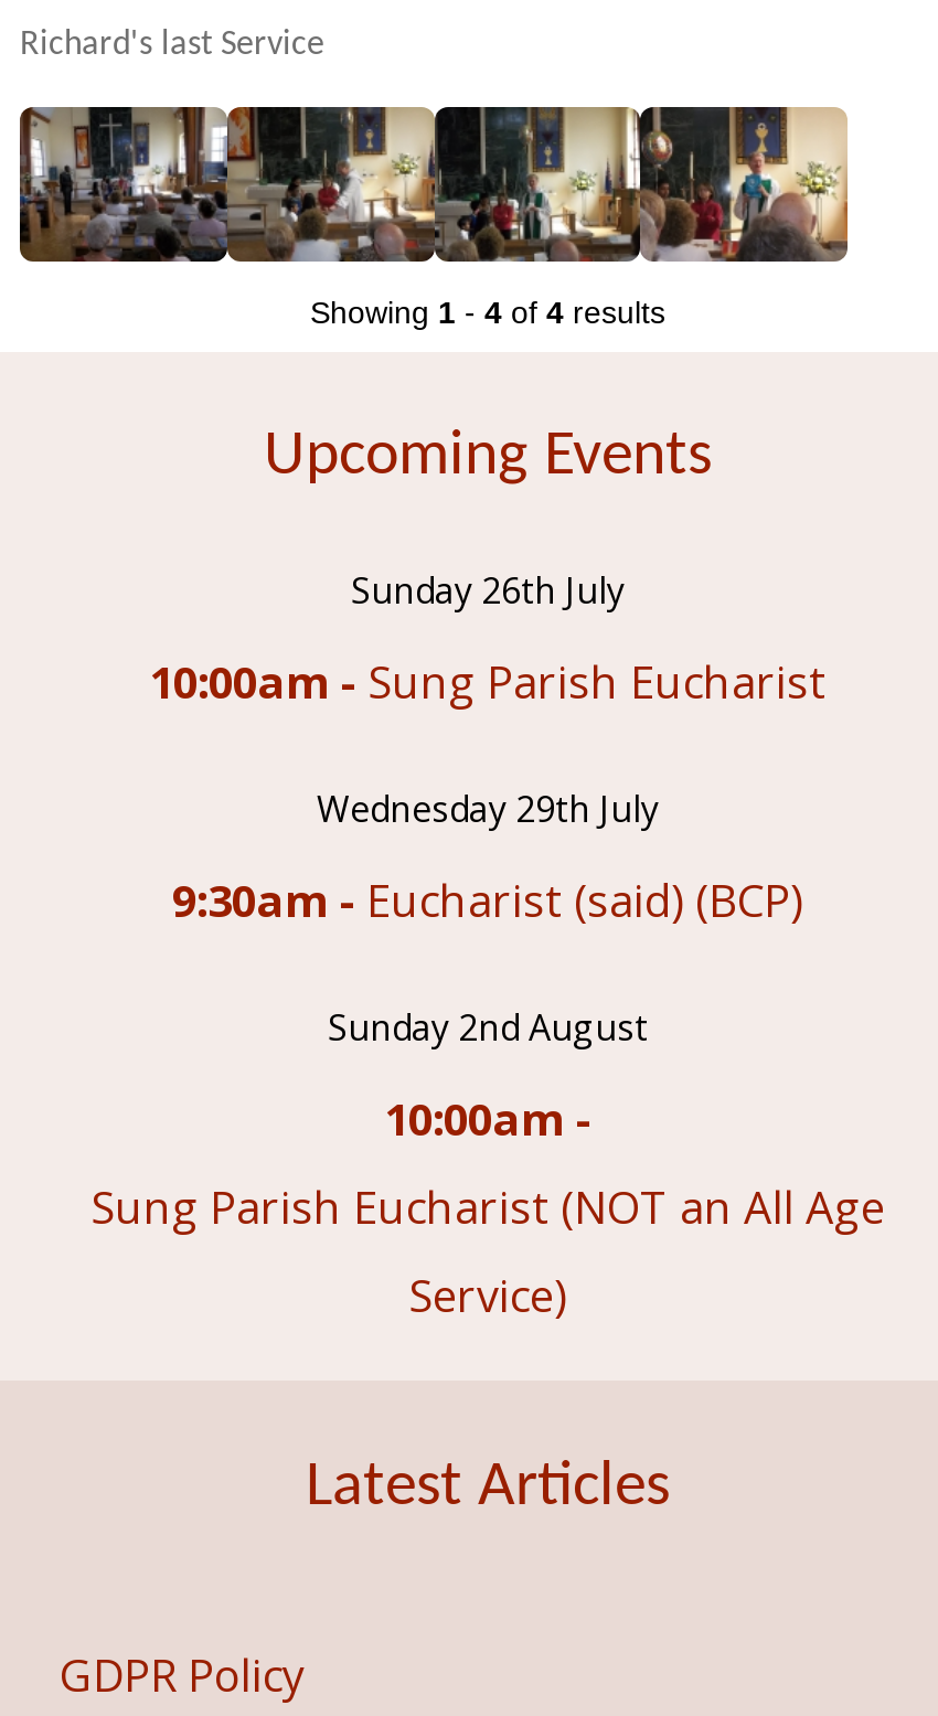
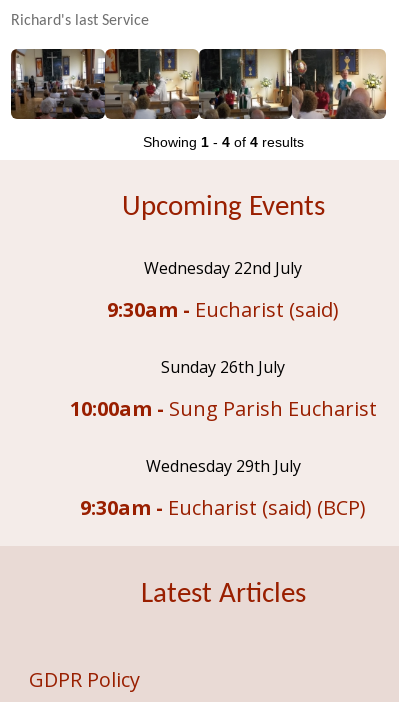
none -> [107,257,339,323] Wednesday 22nd July | 9:30am - Eucharist (said)
moved [149,566,827,930] -> [69,356,376,521]: Sunday 26th July | 10:00am - Sung Parish Eucharist | Wednesday 29th July | 9:30am - Eucharist (said) (BCP)
[90,1003,885,1325] Sunday 2nd August | 10:00am - | Sung Parish Eucharist (NOT an All Age | Service) -> none

